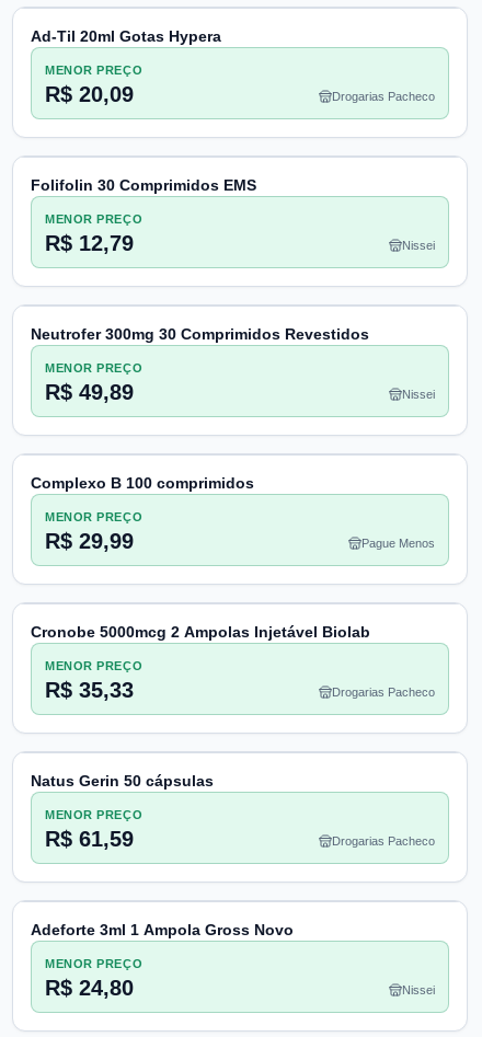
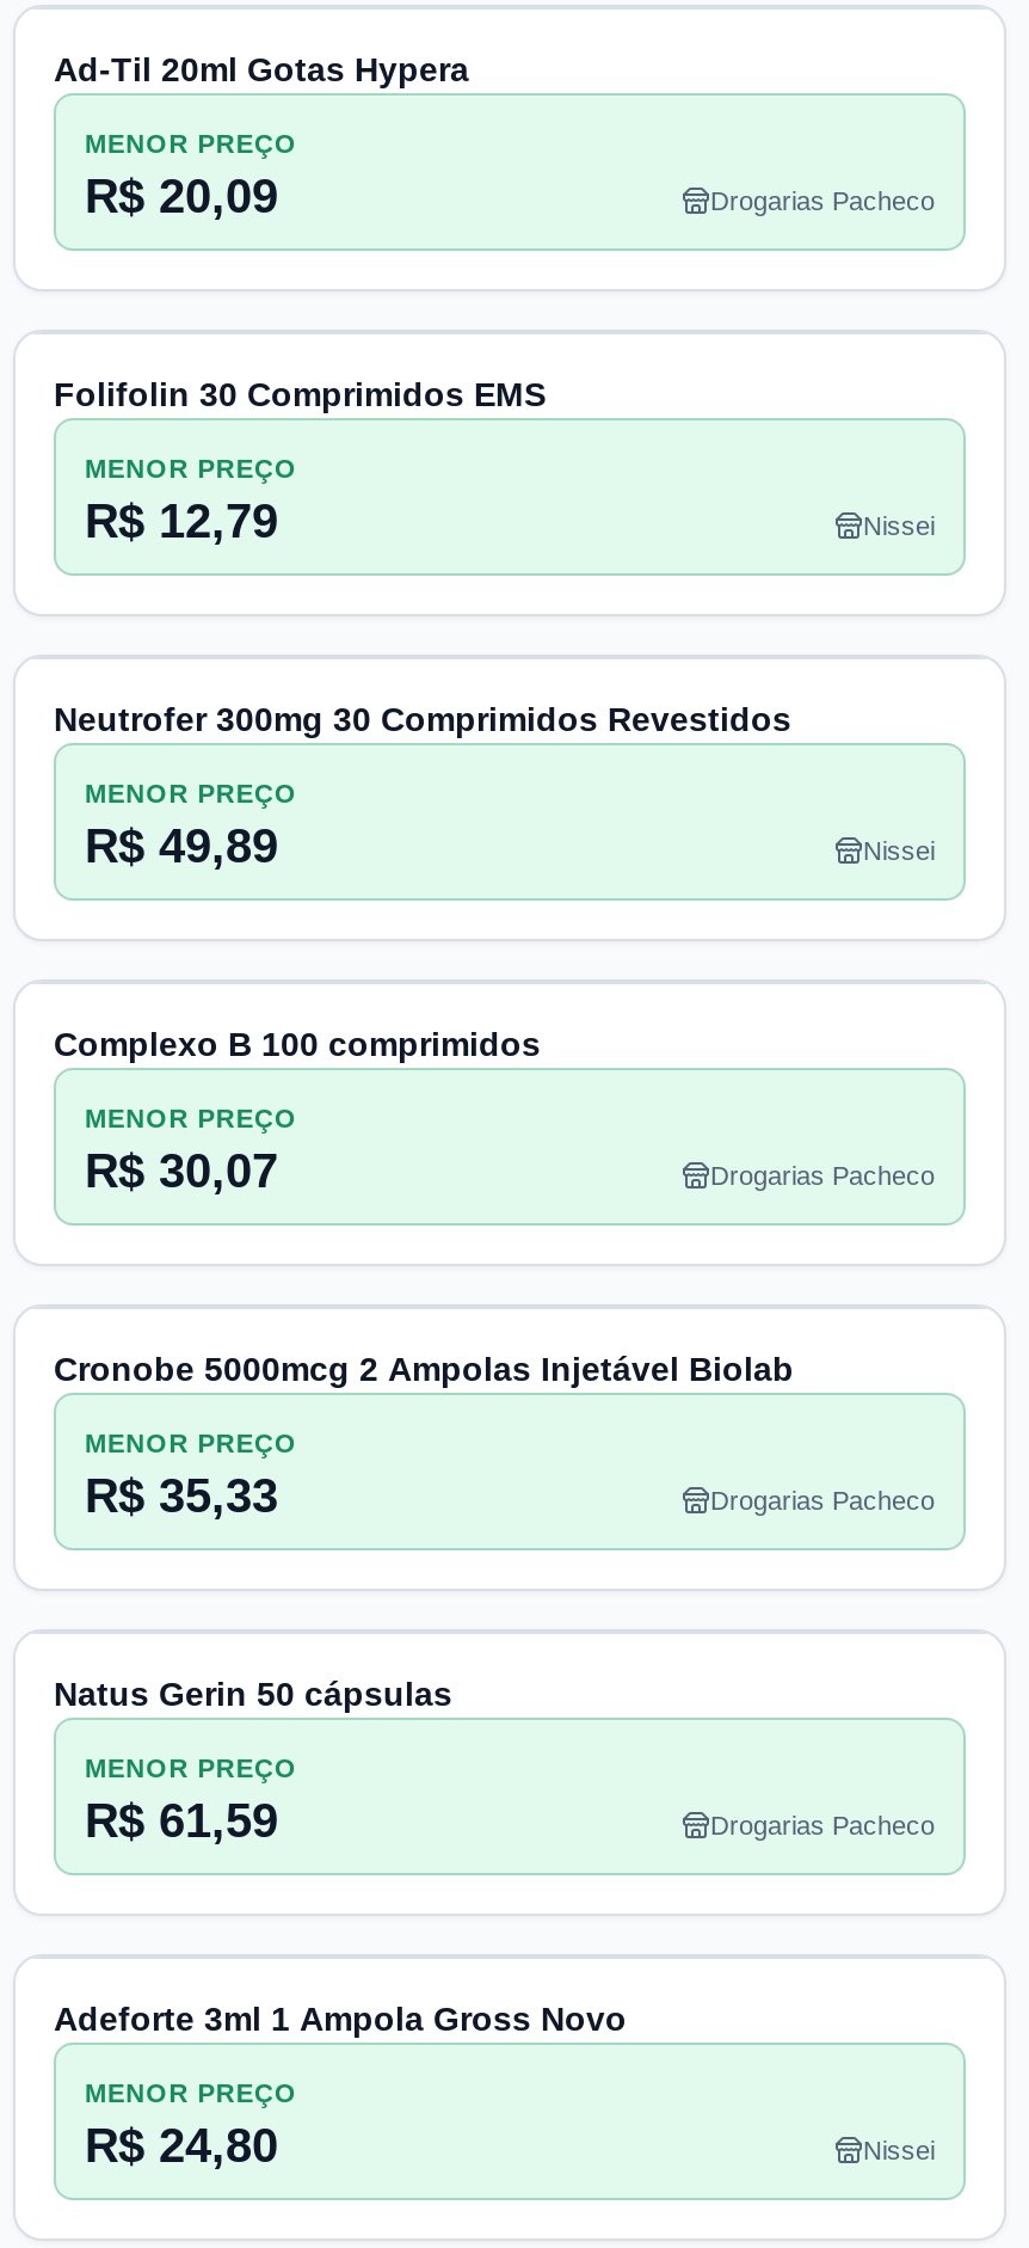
[45,529,435,553] R$ 29,99 | Pague Menos -> [85,1144,935,1197] R$ 30,07 | Drogarias Pacheco

